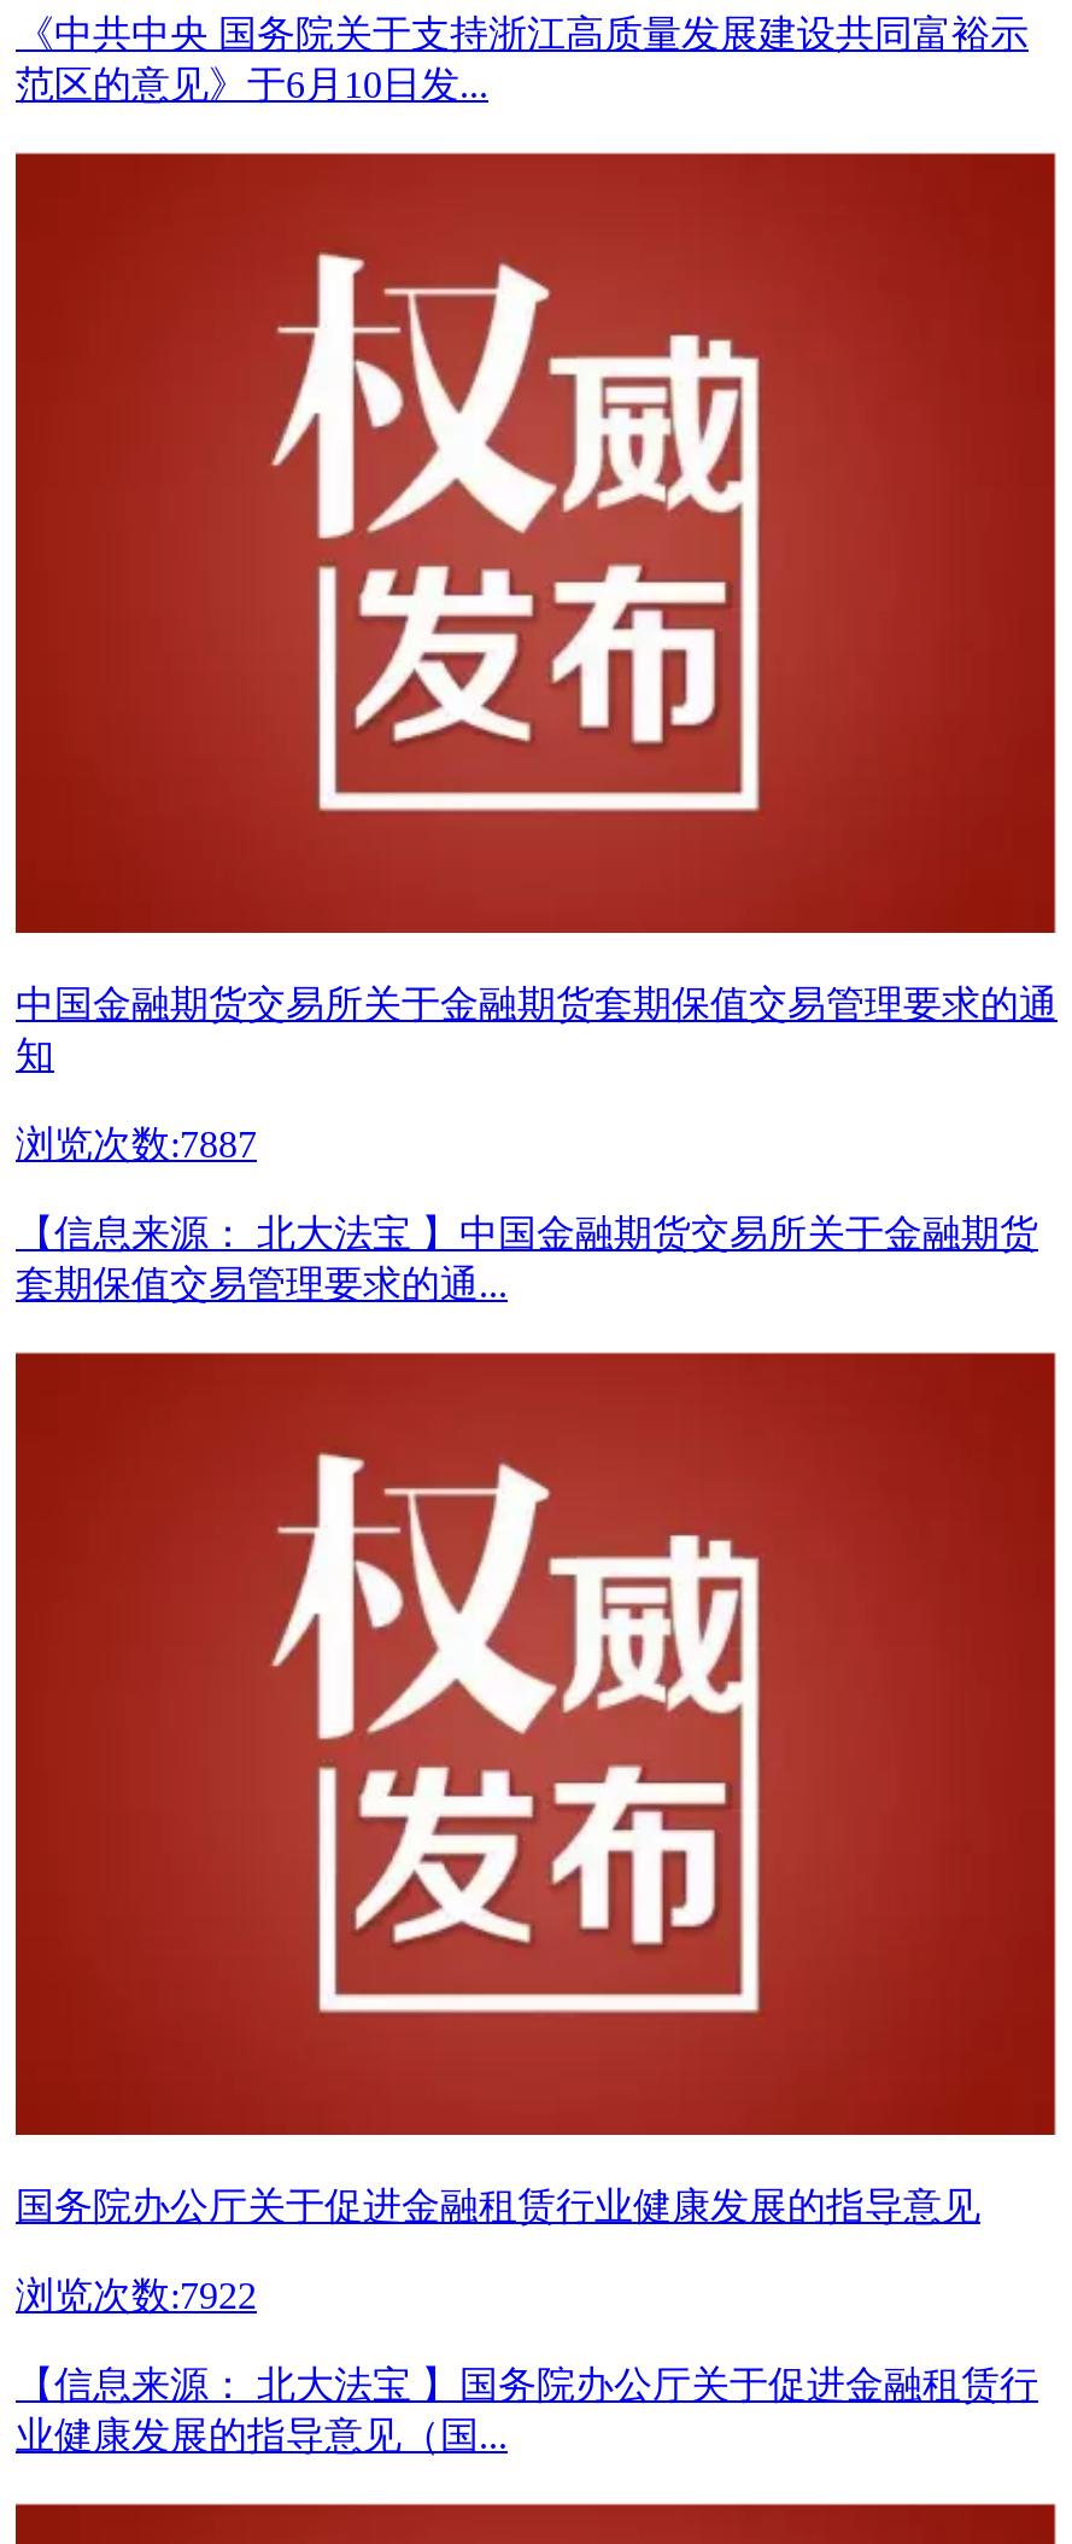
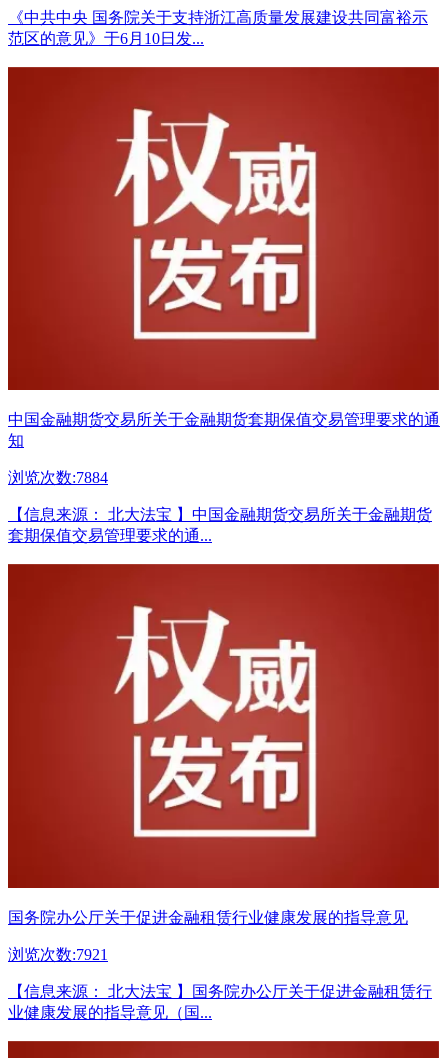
[16,1124,257,1165] 浏览次数:7887 -> [8,469,108,486] 浏览次数:7884
[16,2274,257,2315] 浏览次数:7922 -> [8,945,108,962] 浏览次数:7921

